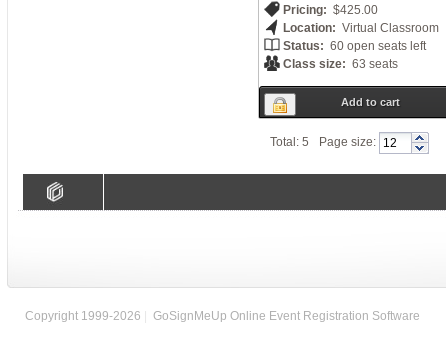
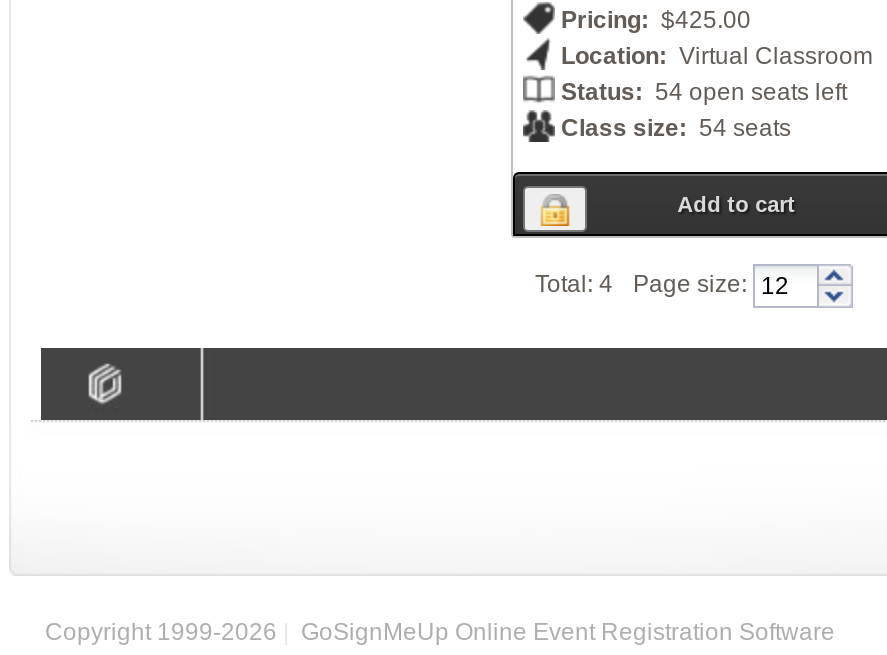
[280,39,426,53] Status: 60 open seats left -> [555,78,847,106] Status: 54 open seats left
[280,57,398,71] Class size: 63 seats -> [555,114,791,142] Class size: 54 seats
[270,135,376,149] Total: 5 Page size: -> [535,270,747,298] Total: 4 Page size:

